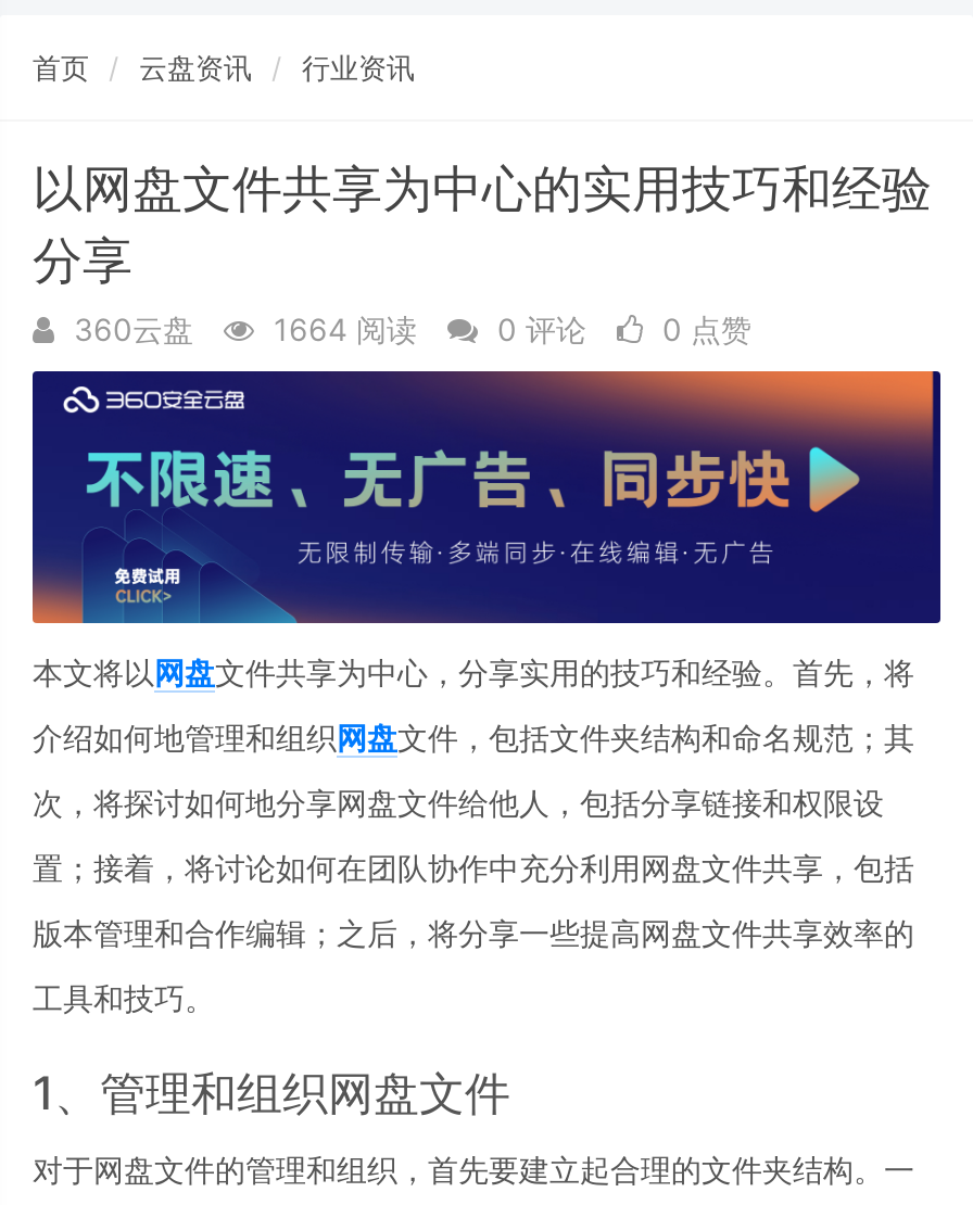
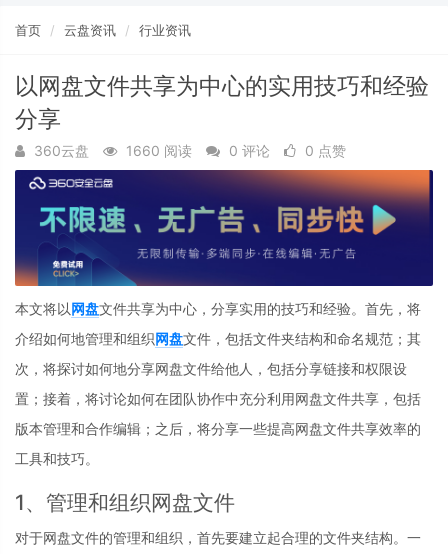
[65,310,751,347] 360云盘 1664 阅读 0 评论 0 点赞 -> [30,142,346,159] 360云盘 1660 阅读 0 评论 0 点赞

